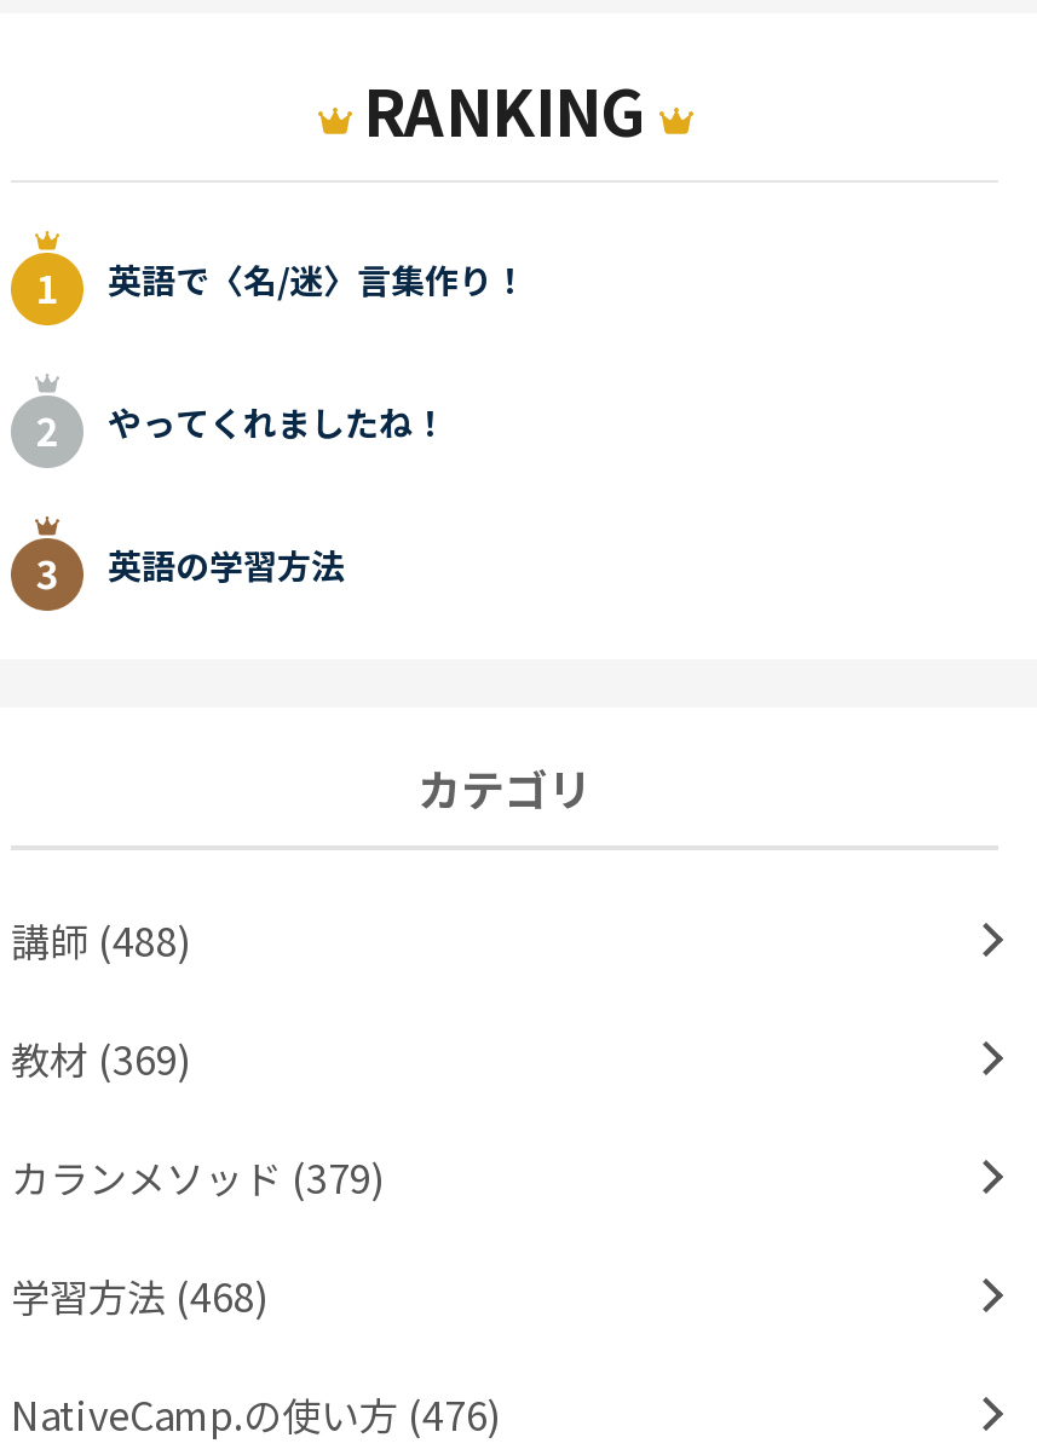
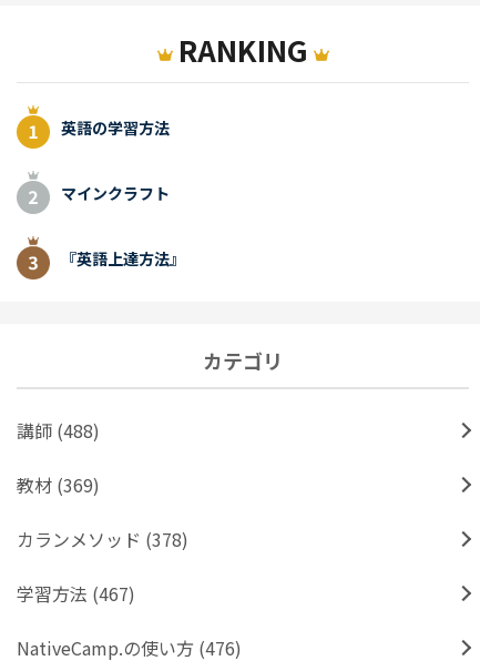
[108,255,526,446] 英語で〈名/迷〉言集作り！ | やってくれましたね！ -> none
moved [108,540,345,589] -> [61,116,170,138]: 英語の学習方法
none -> [61,182,185,269] マインクラフト | 『英語上達方法』
[11,1149,386,1207] カランメソッド (379) -> [17,526,188,553] カランメソッド (378)
[11,1267,270,1325] 学習方法 (468) -> [17,580,135,607] 学習方法 (467)

